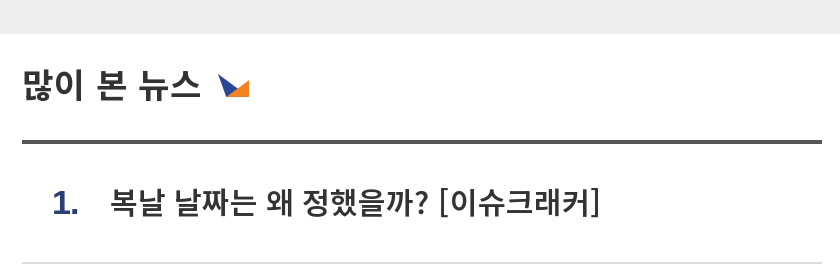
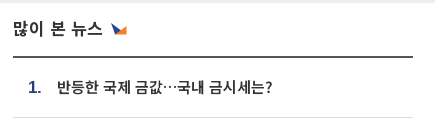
[110,180,602,222] 복날 날짜는 왜 정했을까? [이슈크래커] -> [57,76,273,97] 반등한 국제 금값…국내 금시세는?

